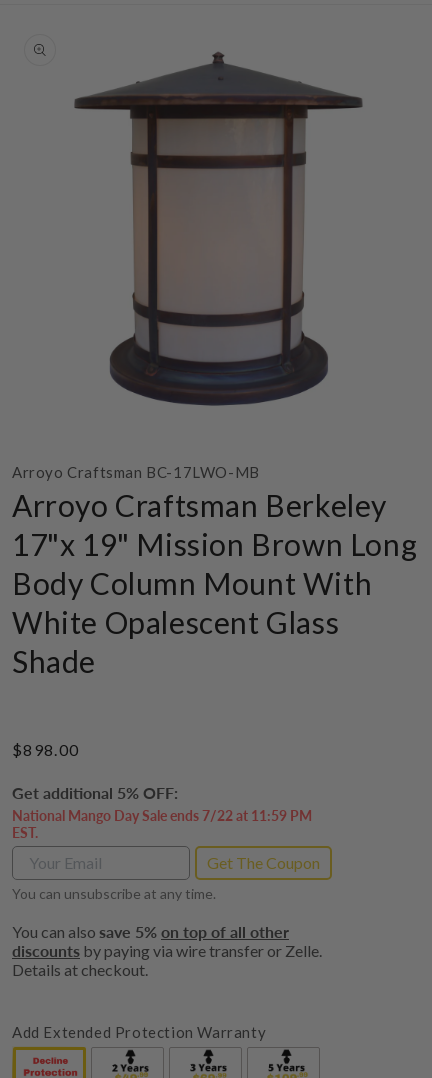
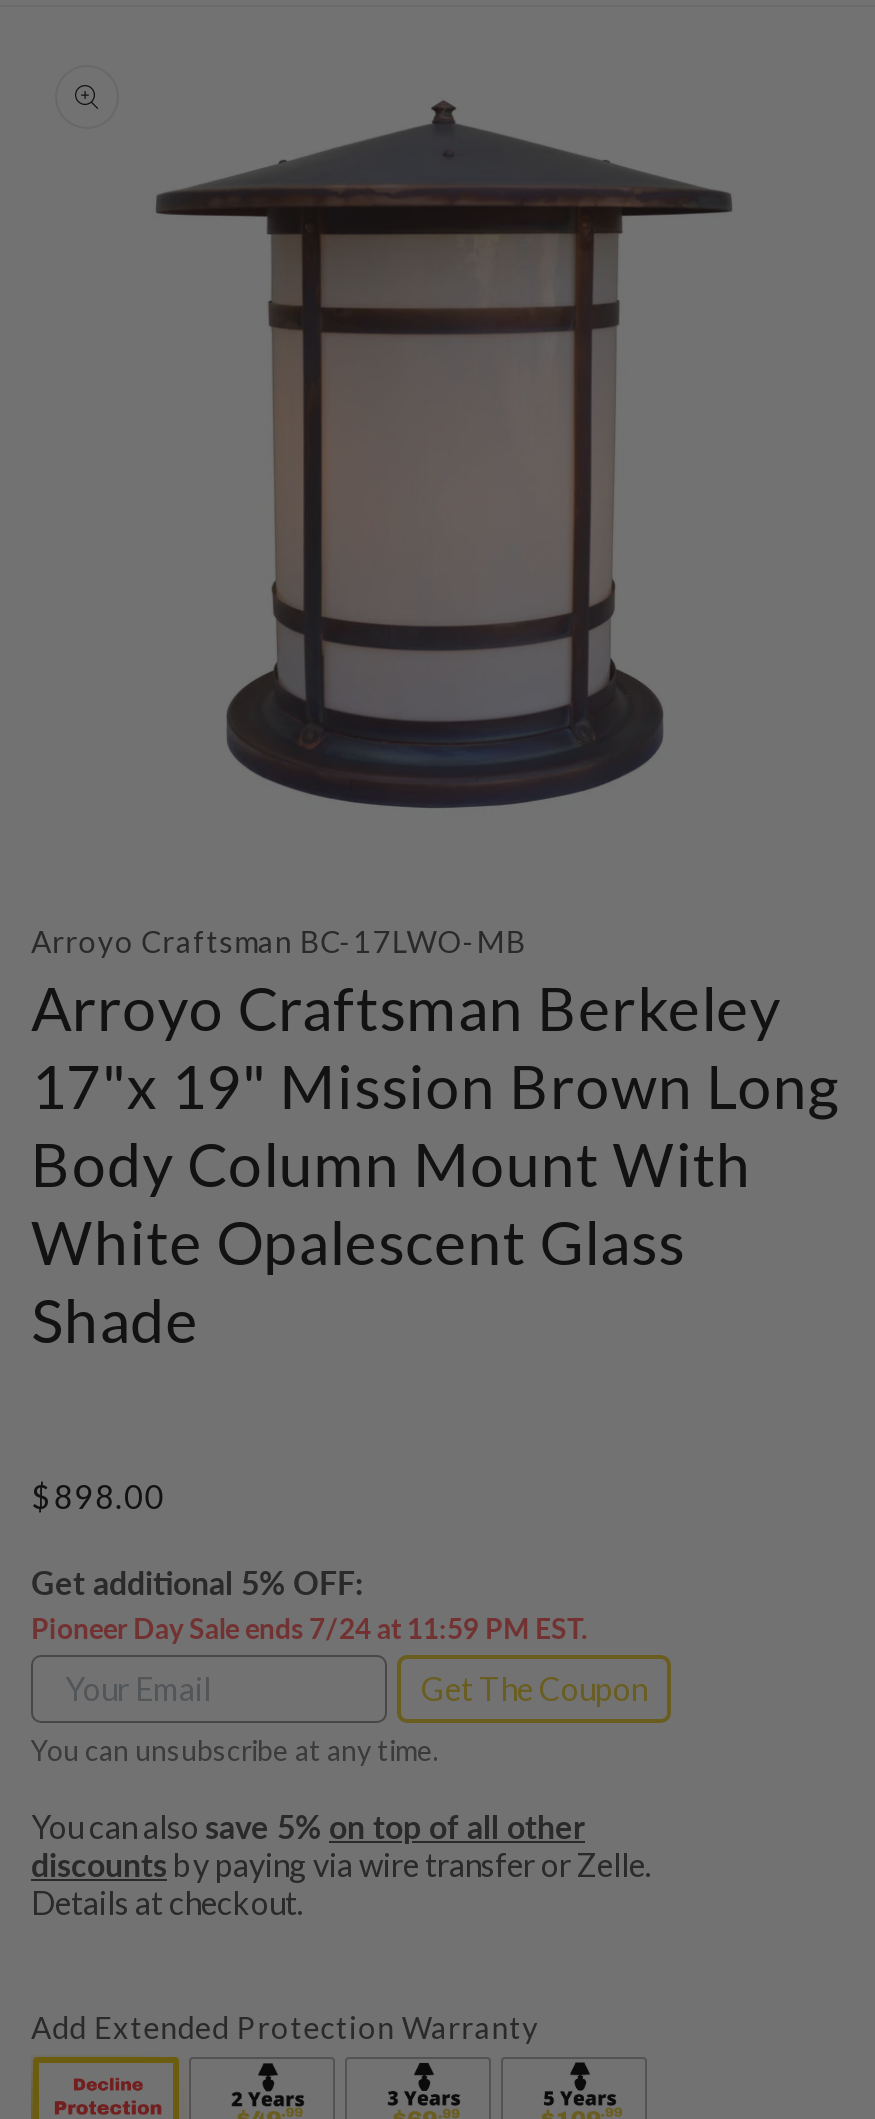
[12,807,312,841] National Mango Day Sale ends 7/22 at 11:59 PM | EST. -> [31,1611,587,1645] Pioneer Day Sale ends 7/24 at 11:59 PM EST.

